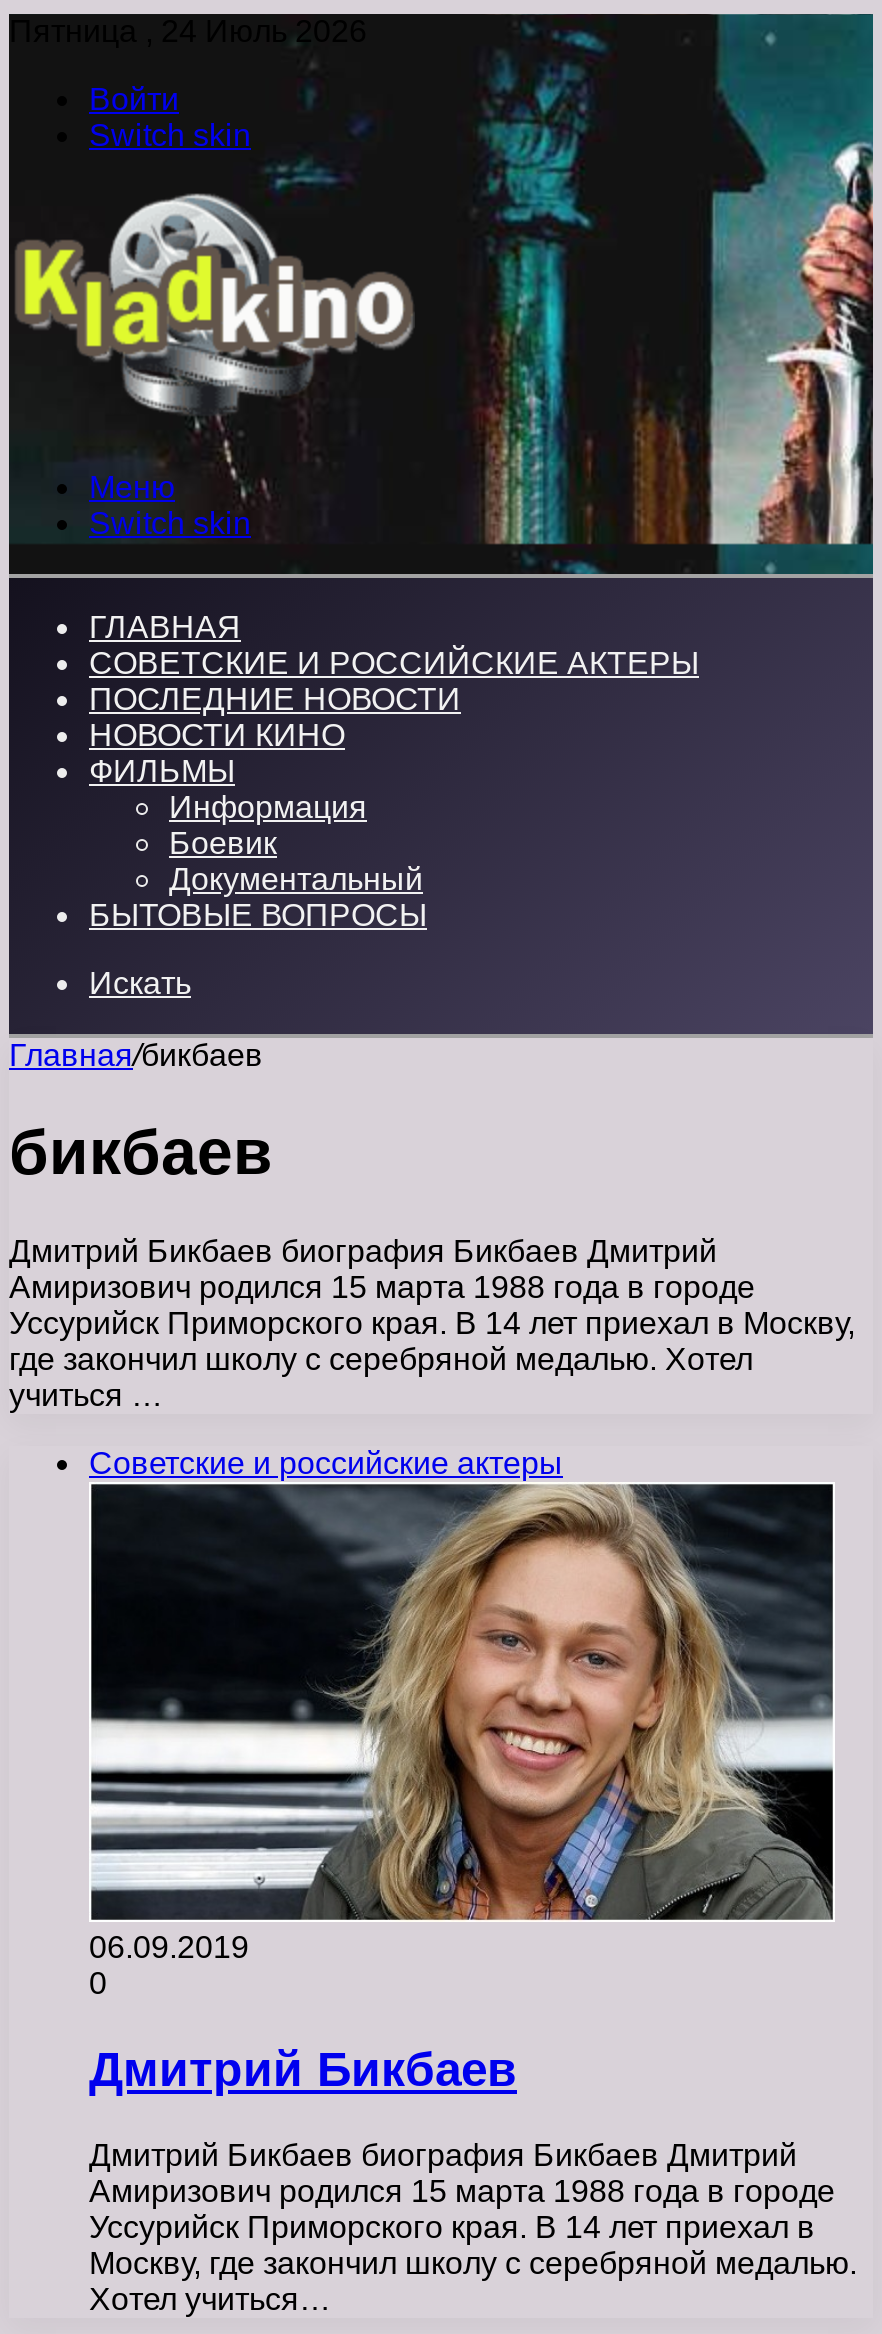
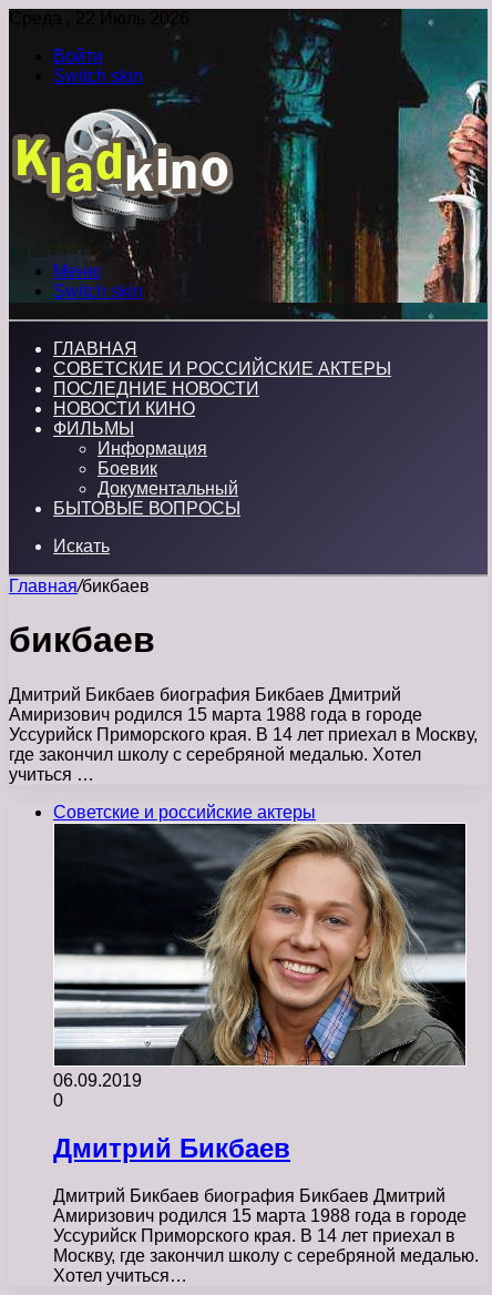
[9,14,367,48] Пятница , 24 Июль 2026 -> [9,9,189,28] Среда , 22 Июль 2026

